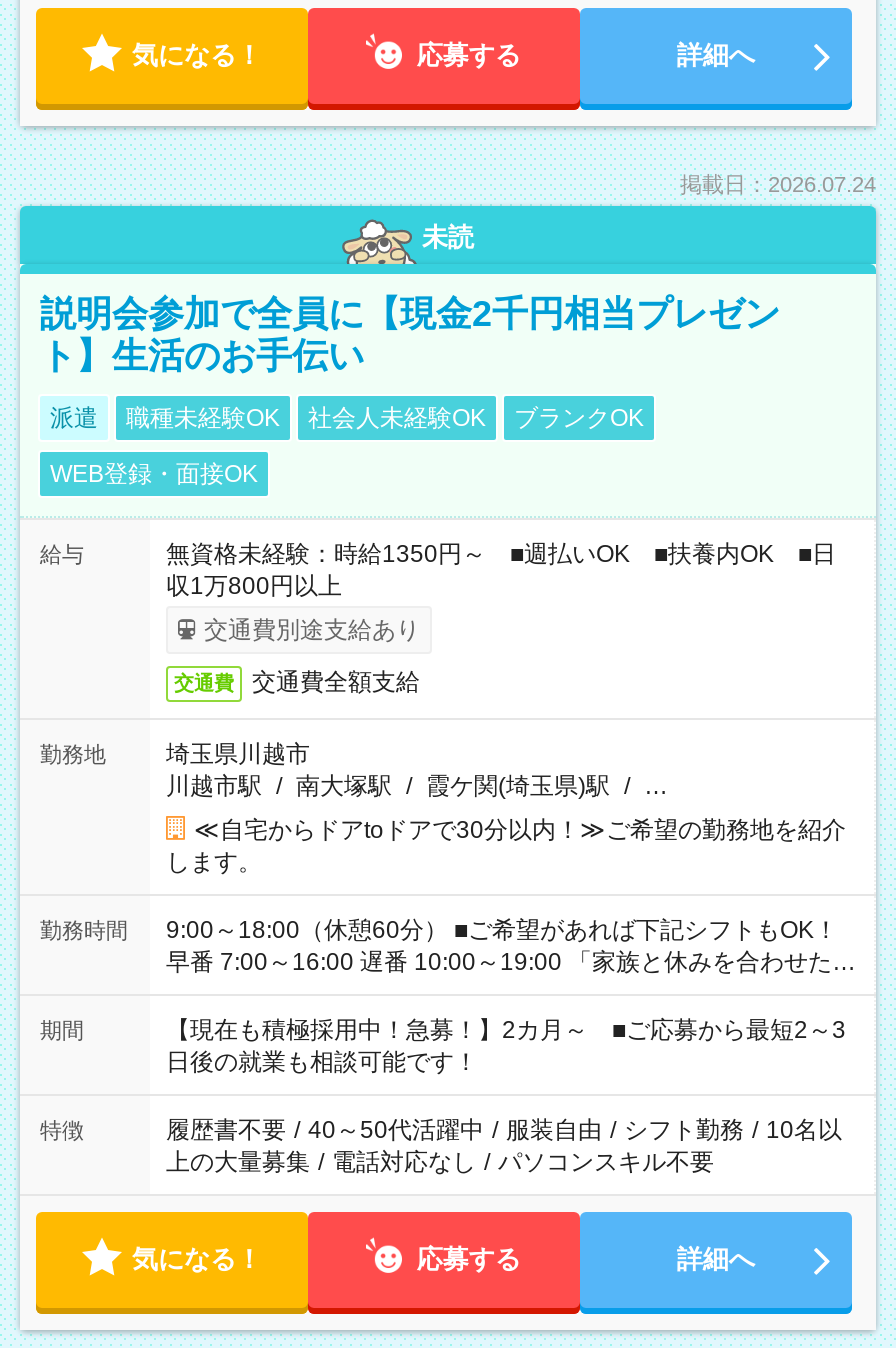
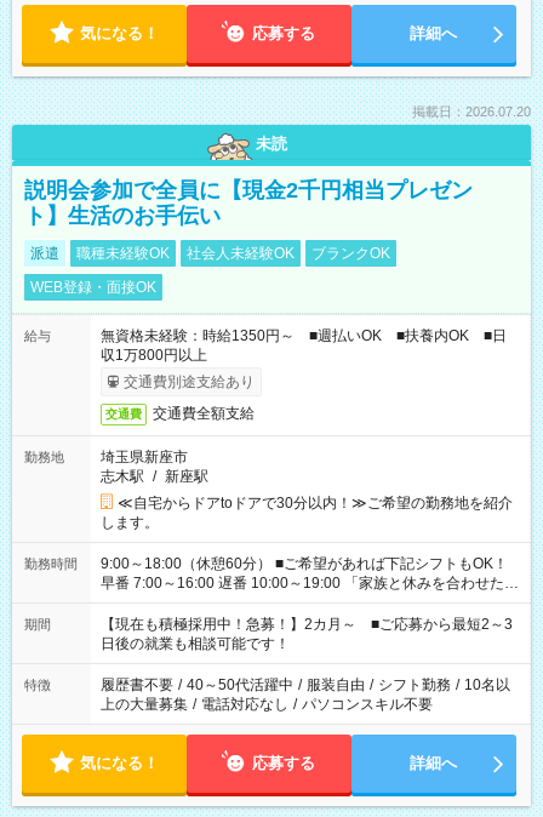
[680,172,876,196] 掲載日：2026.07.24 -> [412,104,531,119] 掲載日：2026.07.20
[166,740,668,800] 埼玉県川越市 | 川越市駅 / 南大塚駅 / 霞ケ関(埼玉県)駅 / … -> [101,449,208,485] 埼玉県新座市 | 志木駅 / 新座駅

